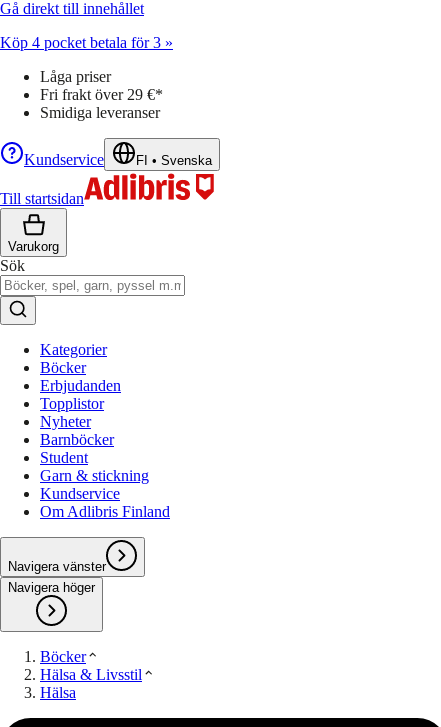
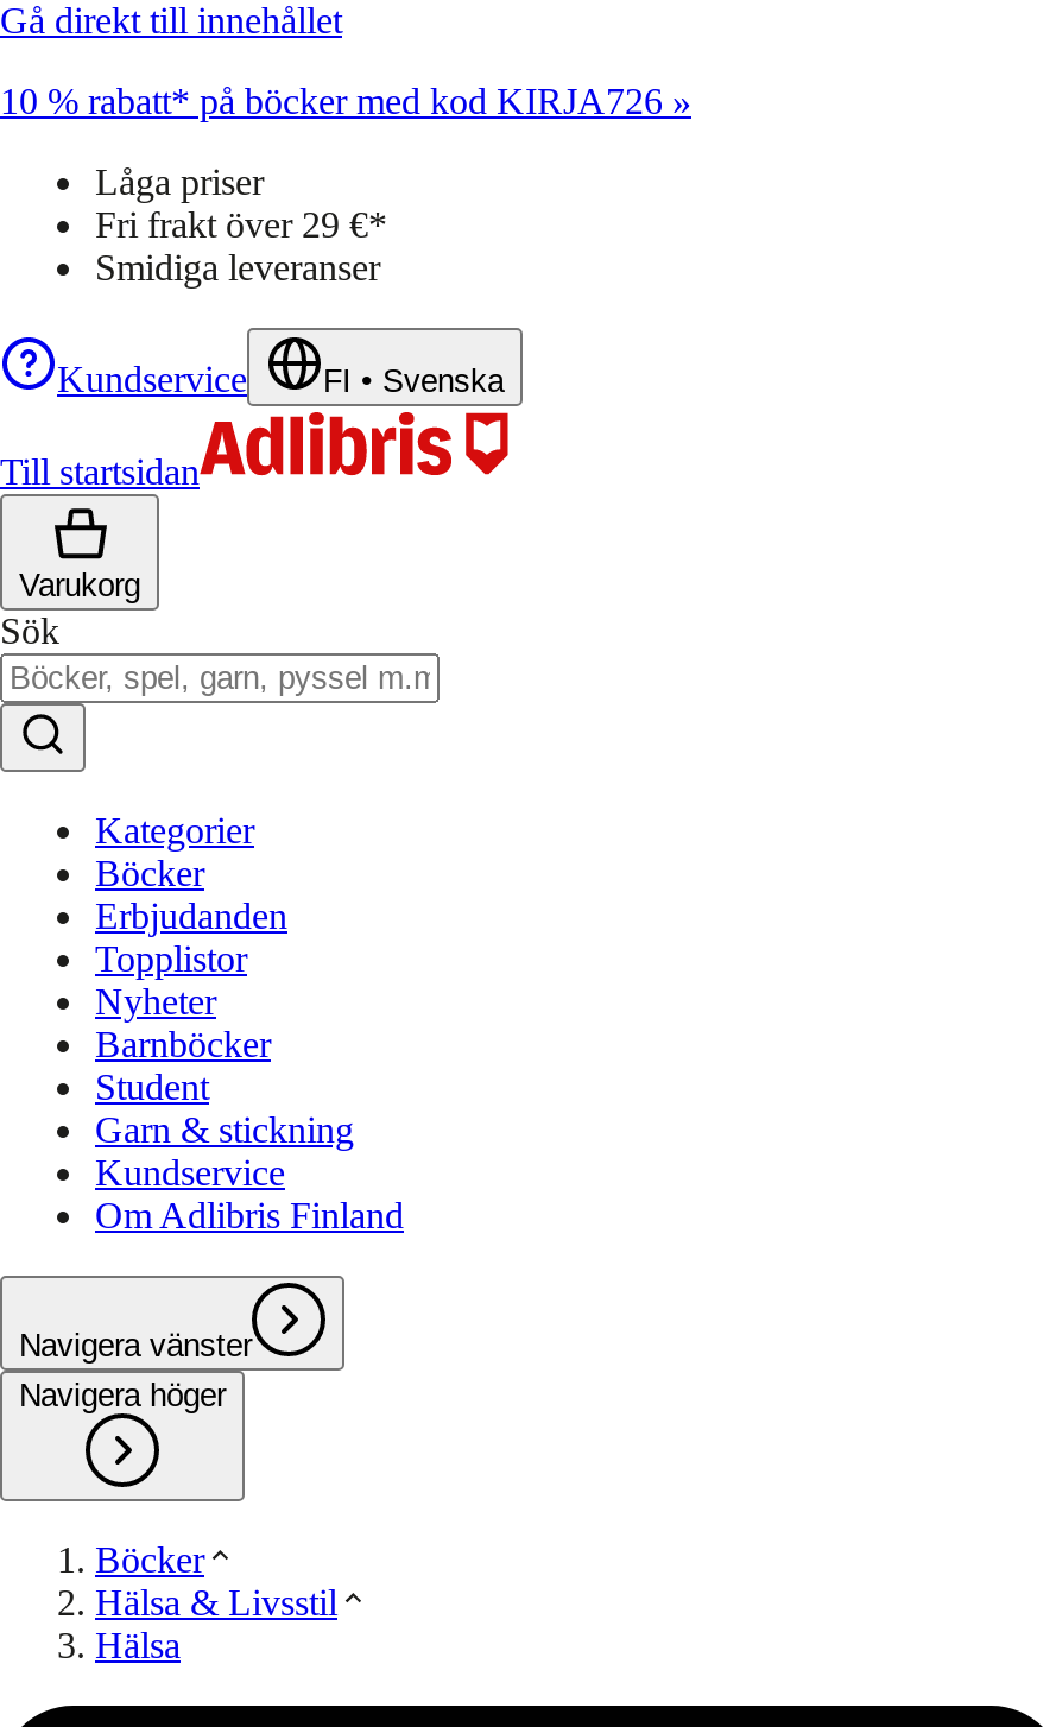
[0,34,173,51] Köp 4 pocket betala för 3 » -> [0,81,691,121] 10 % rabatt* på böcker med kod KIRJA726 »

